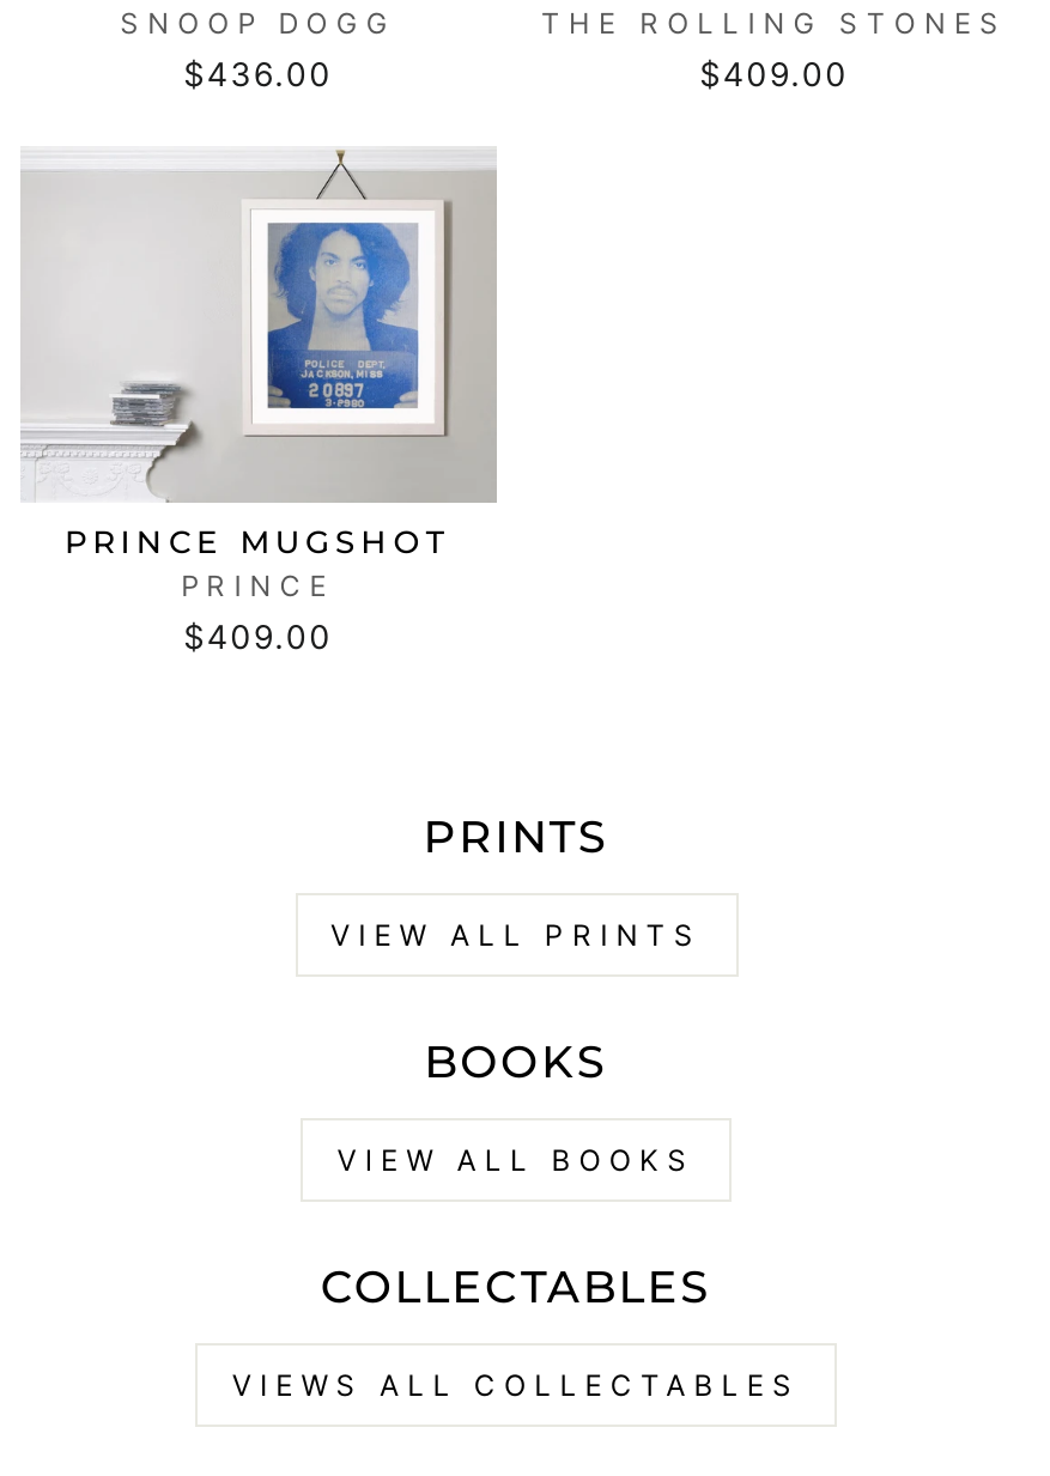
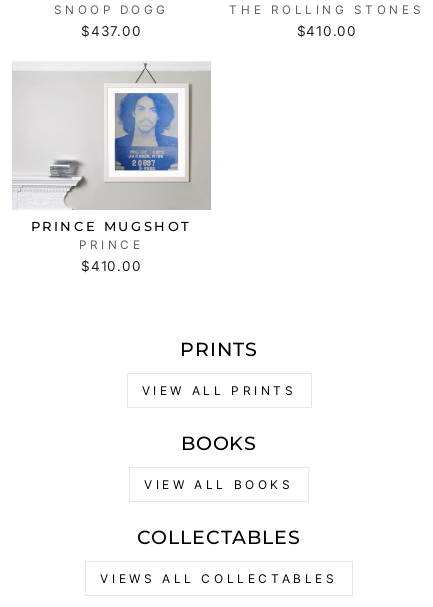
[184,55,332,93] $436.00 -> [81,23,141,39] $437.00
[700,55,848,93] $409.00 -> [297,23,357,39] $410.00
[184,617,332,656] $409.00 -> [81,258,141,274] $410.00

